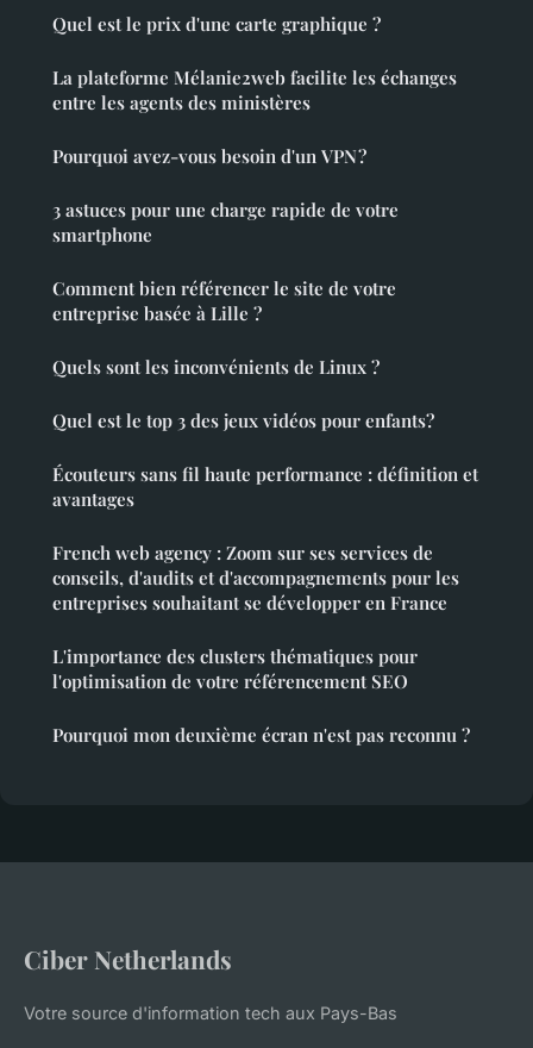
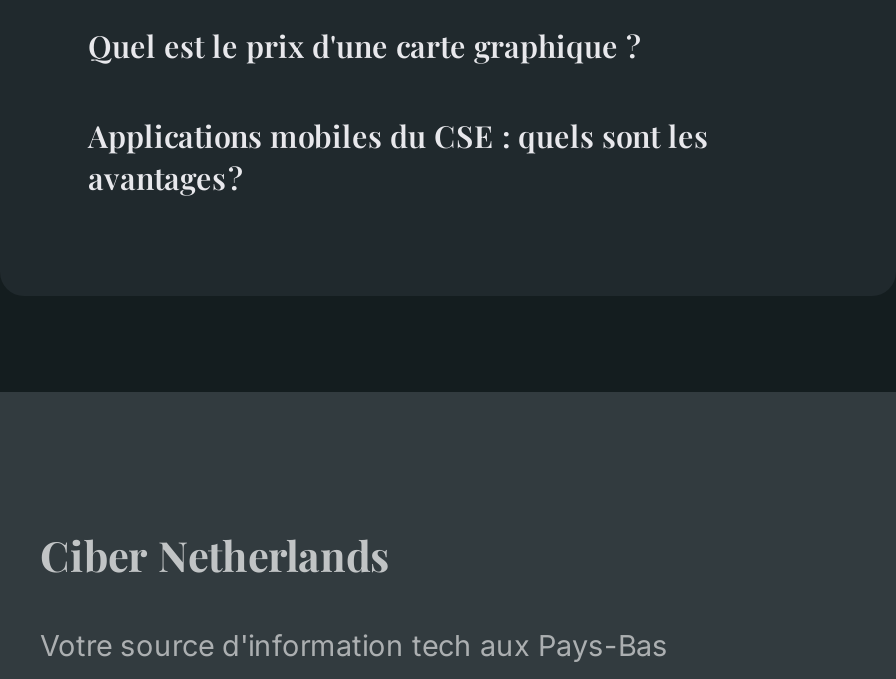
[52,65,478,747] La plateforme Mélanie2web facilite les échanges | entre les agents des ministères | Pourquoi avez-vous besoin d'un VPN ? | 3 astuces pour une charge rapide de votre | smartphone | Comment bien référencer le site de votre | entreprise basée à Lille ? | Quels sont les inconvénients de Linux ? | Quel est le top 3 des jeux vidéos pour enfants? | Écouteurs sans fil haute performance : définition et | avantages | French web agency : Zoom sur ses services de | conseils, d'audits et d'accompagnements pour les | entreprises souhaitant se développer en France | L'importance des clusters thématiques pour | l'optimisation de votre référencement SEO | Pourquoi mon deuxième écran n'est pas reconnu ? -> [88,116,708,198] Applications mobiles du CSE : quels sont les | avantages ?

